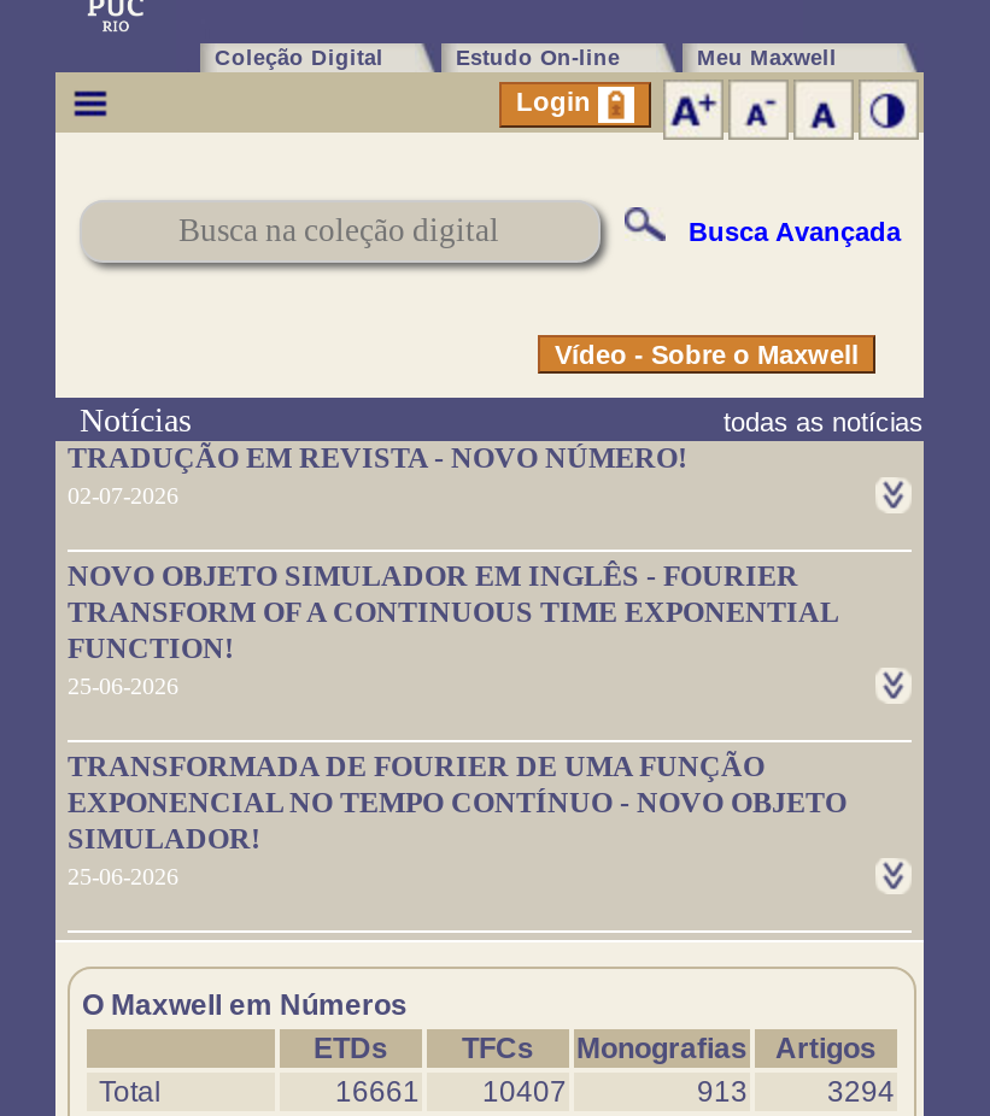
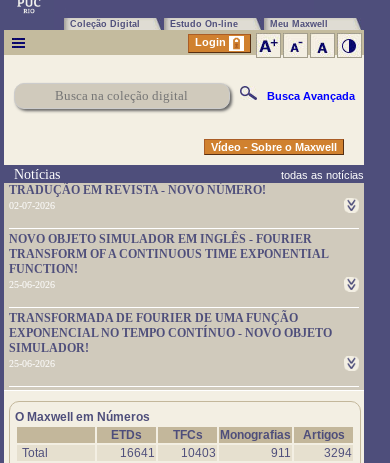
[335,1075,420,1109] 16661 -> [120,446,155,460] 16641
[482,1075,567,1109] 10407 -> [181,446,216,460] 10403
[697,1075,748,1109] 913 -> [271,446,291,460] 911

